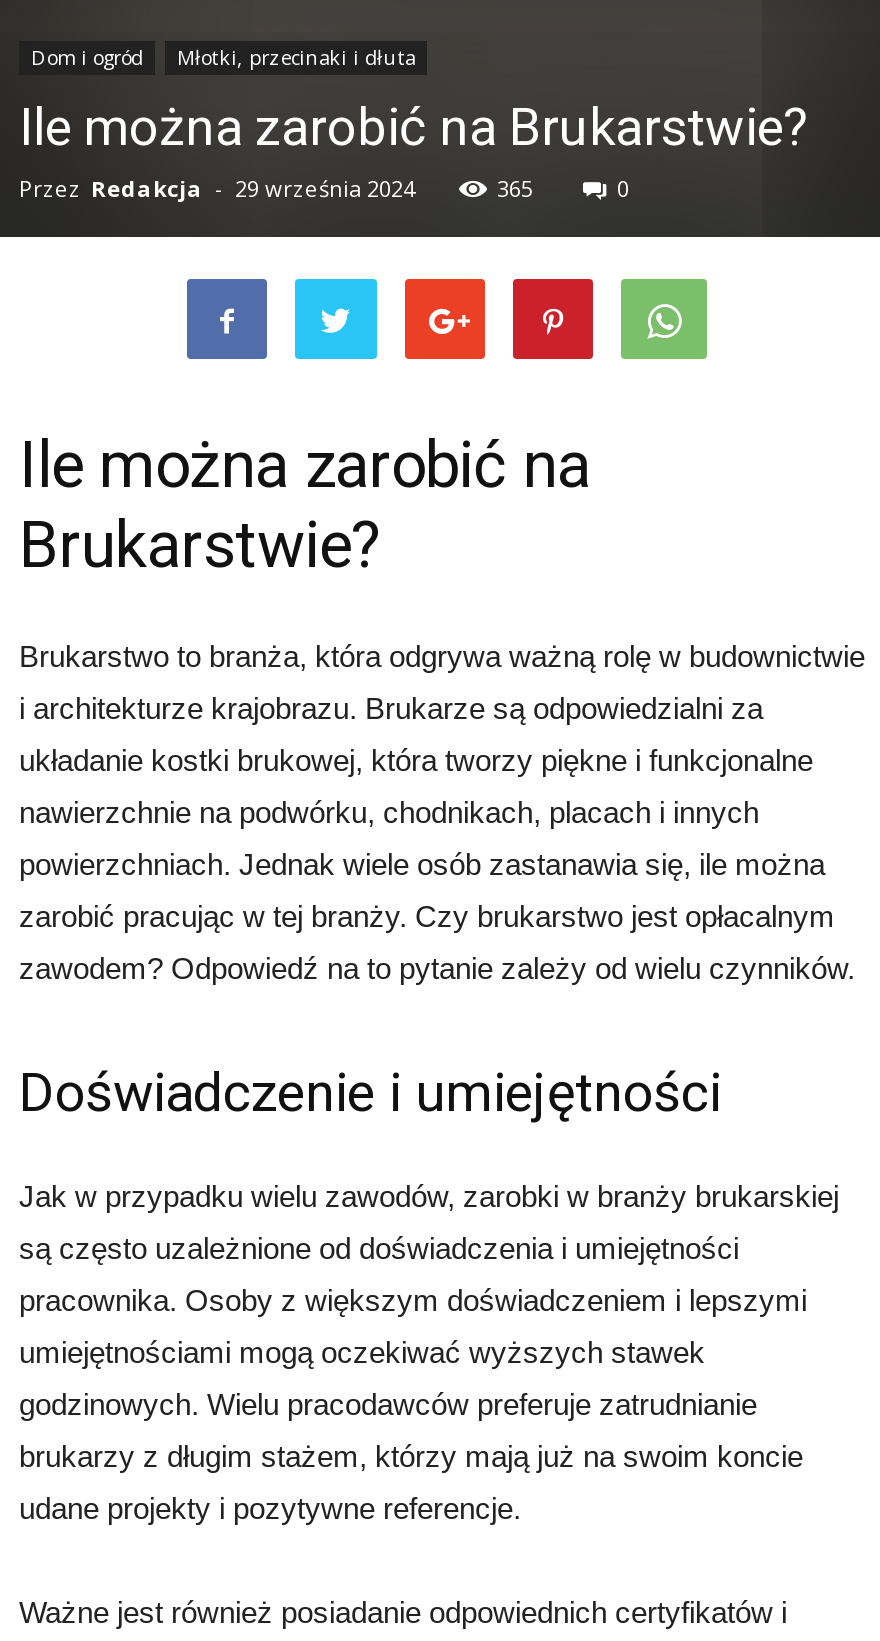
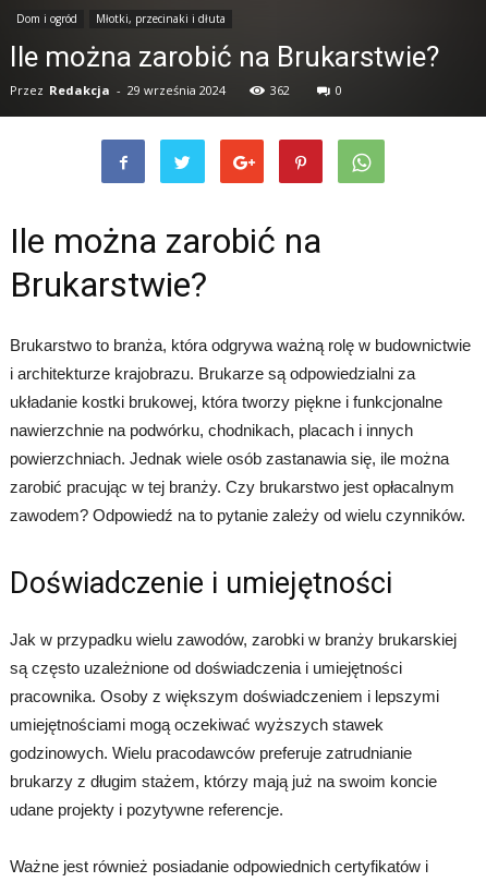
[497,173,533,203] 365 -> [270,82,290,98] 362

